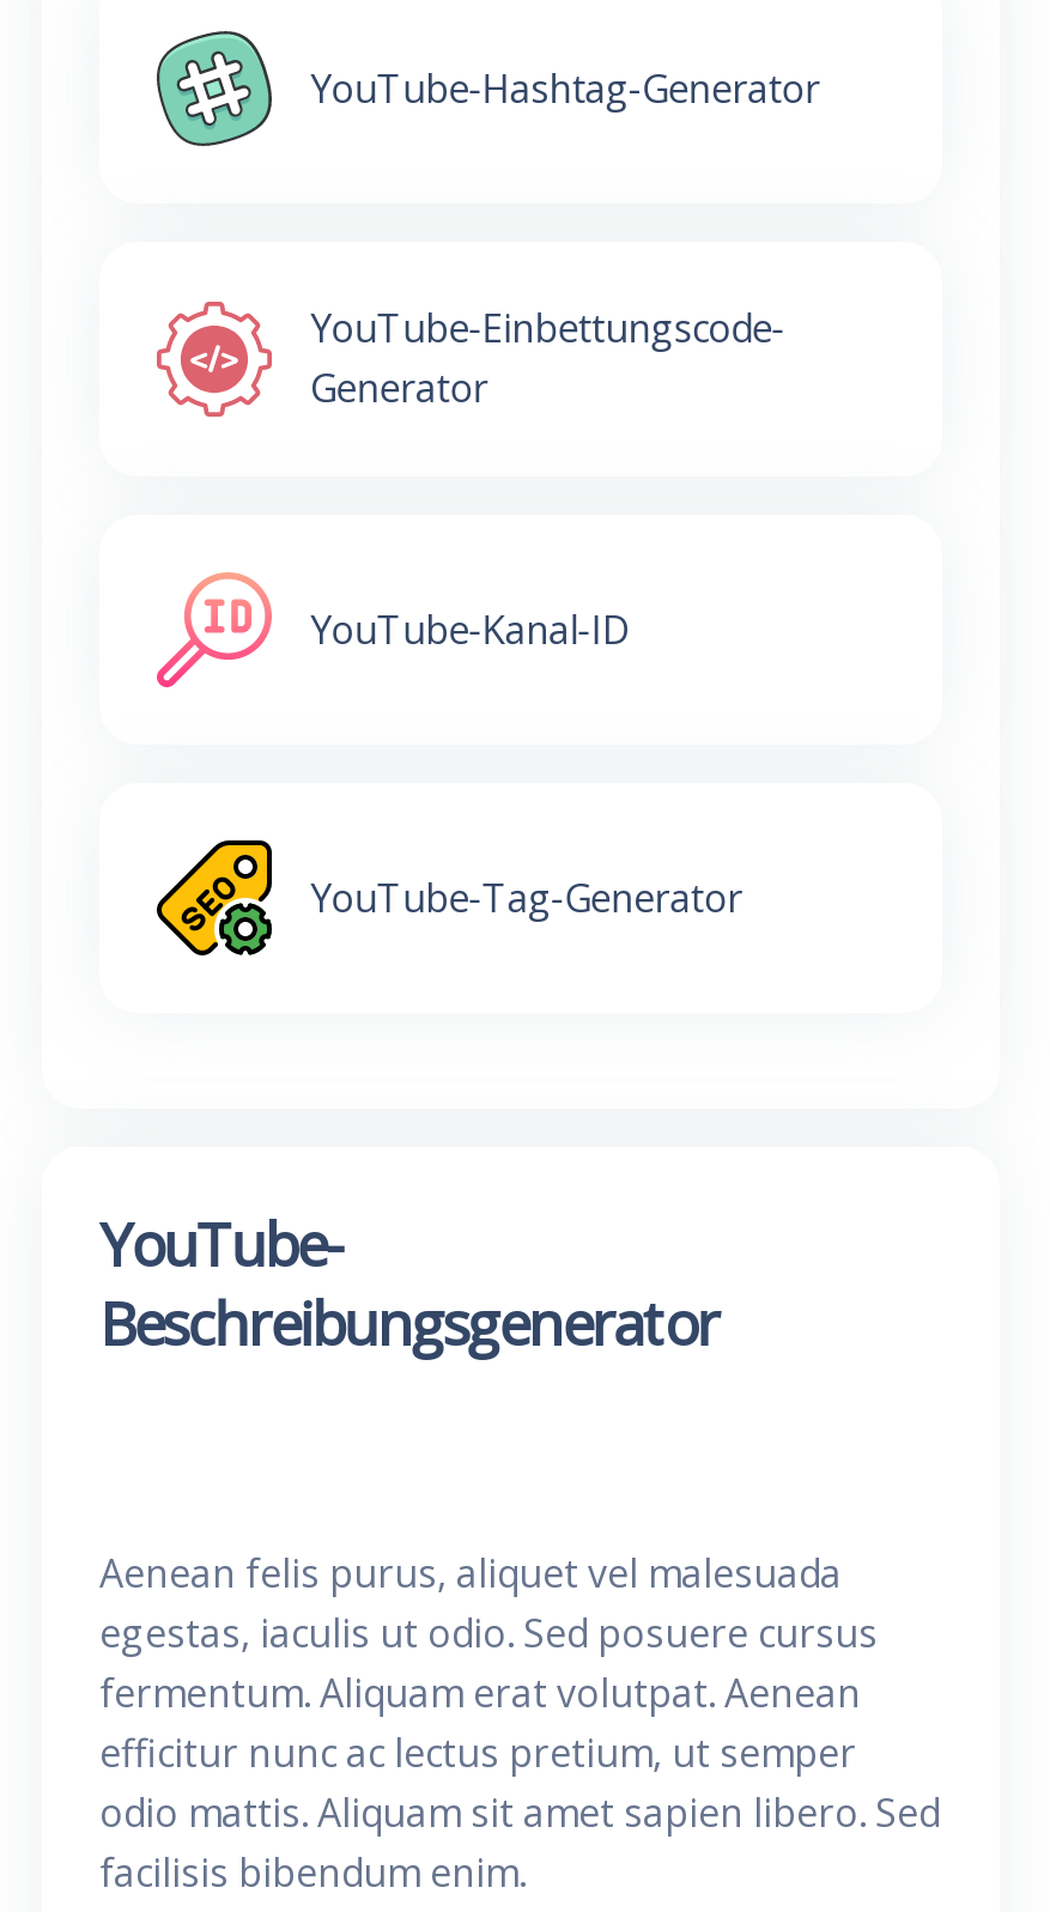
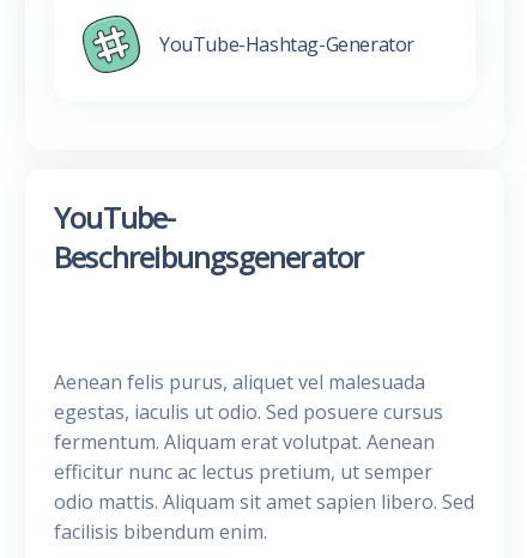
[154,299,785,419] [image] | YouTube-Einbettungscode- | Generator -> none
[154,570,630,690] [image] | YouTube-Kanal-ID -> none
[154,838,743,958] [image] | YouTube-Tag-Generator -> none

